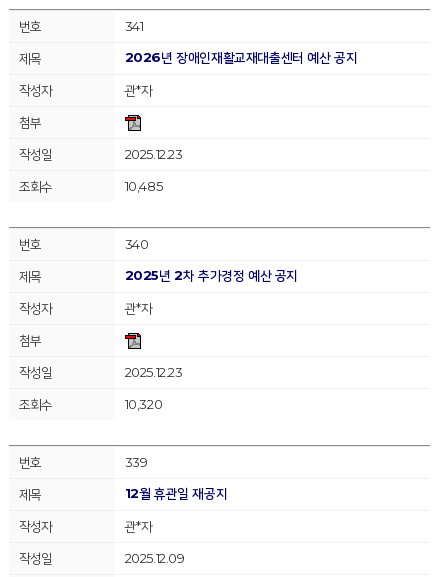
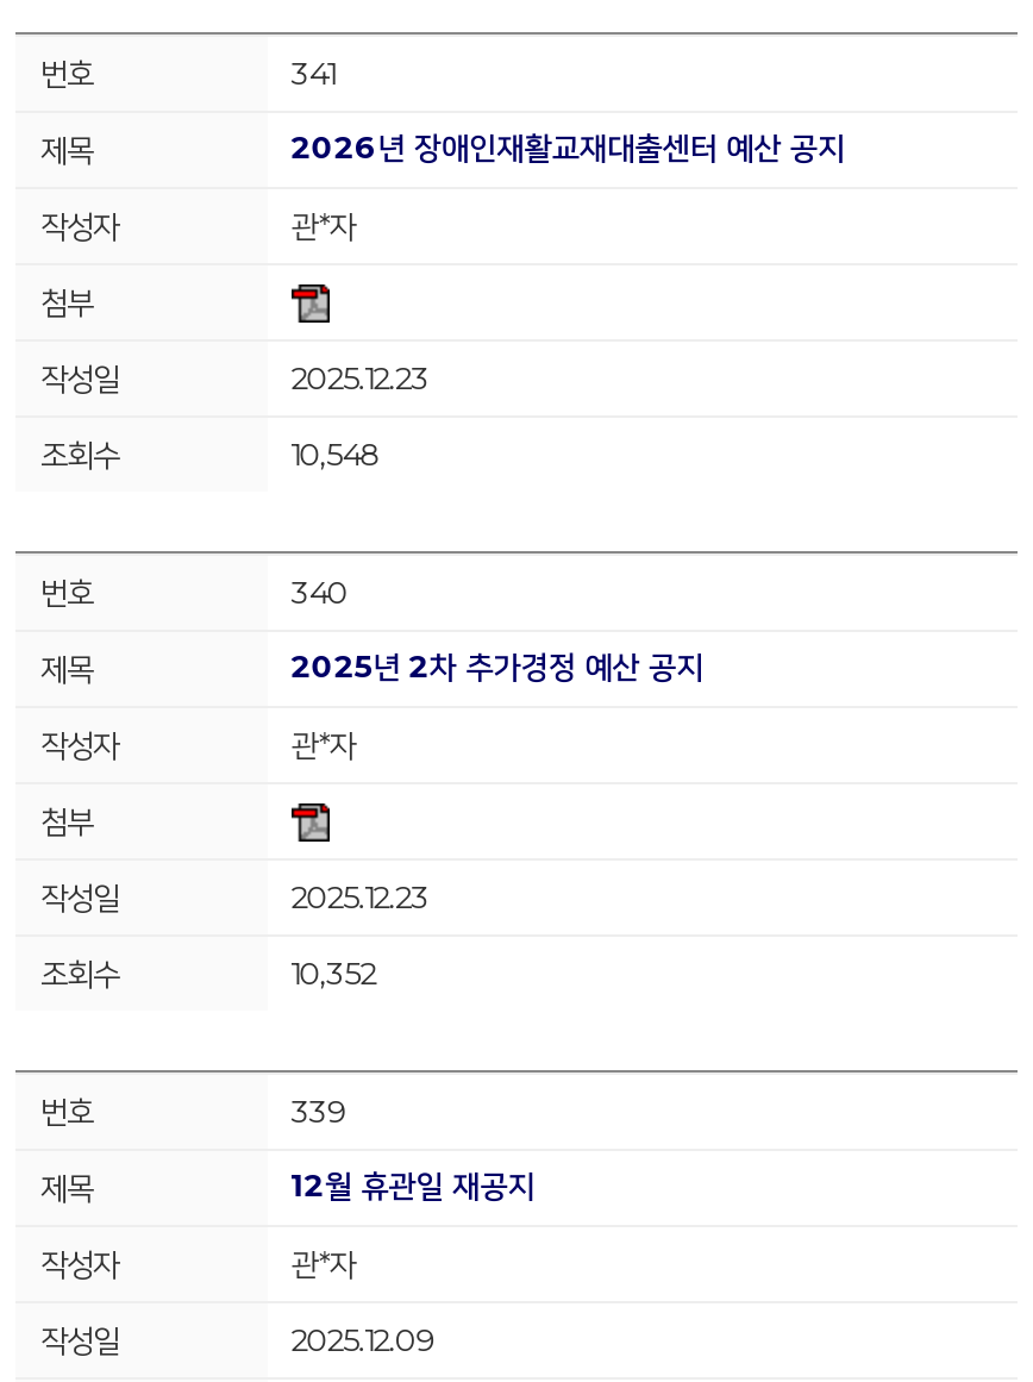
[125,178,162,194] 10,485 -> [291,434,380,472] 10,548
[125,396,162,412] 10,320 -> [291,953,376,991] 10,352

